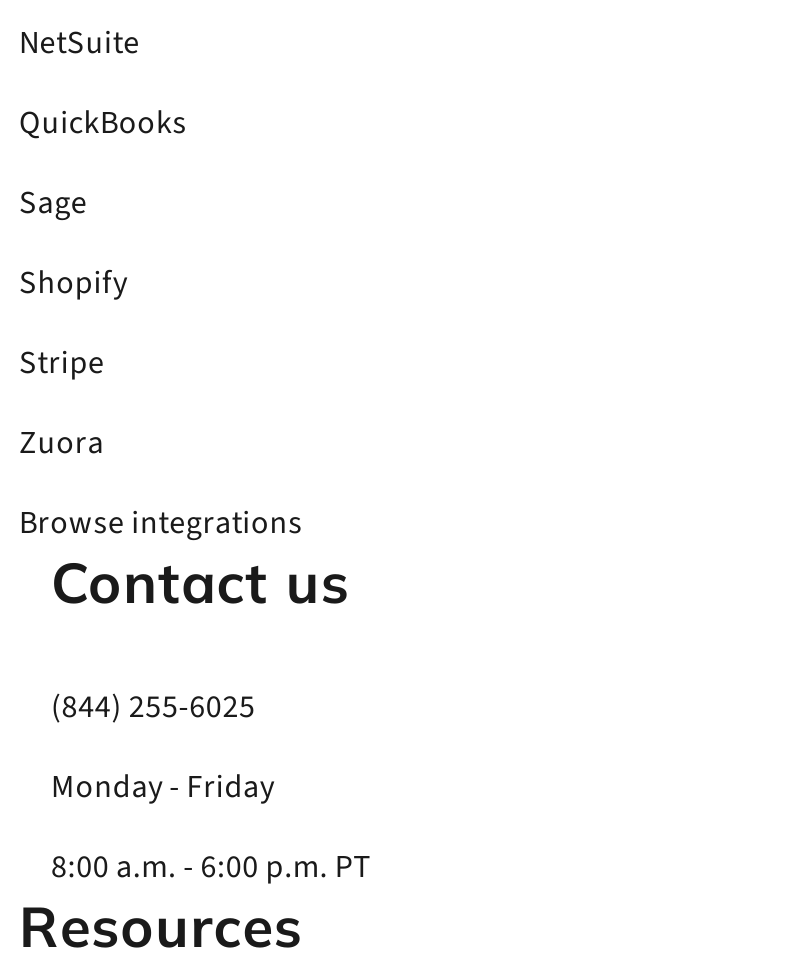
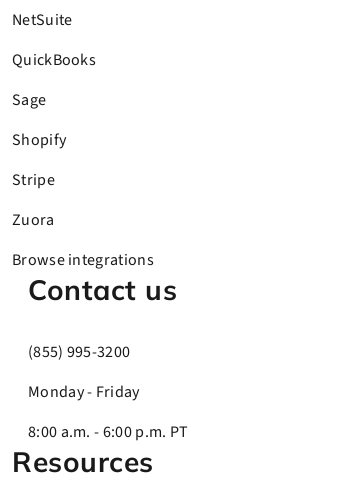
[51,685,256,729] (844) 255-6025 -> [28,341,130,363] (855) 995-3200

